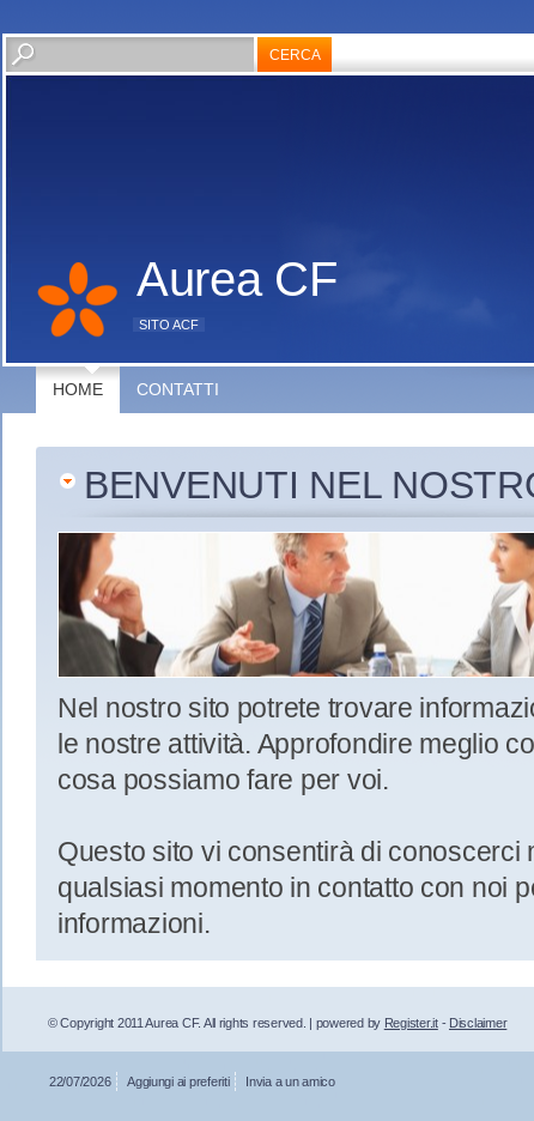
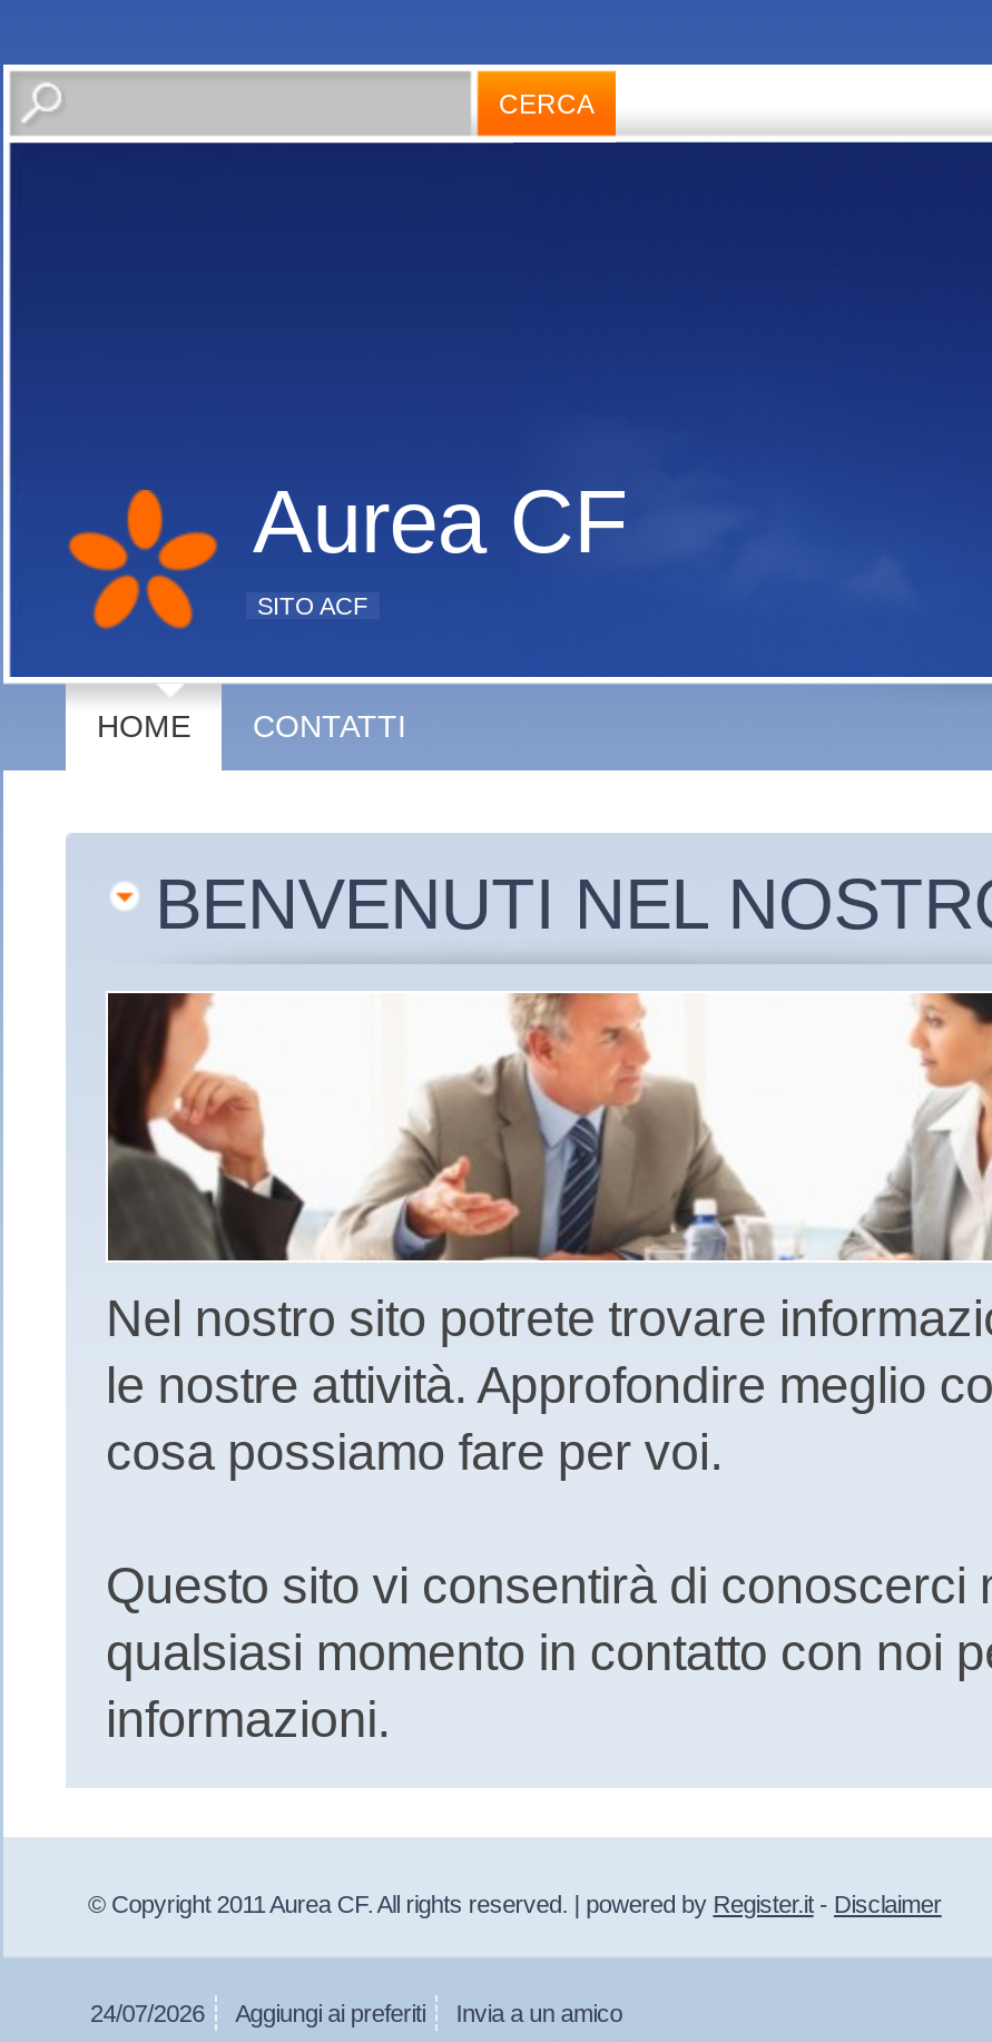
[49,1074,335,1089] 22/07/2026 Aggiungi ai preferiti Invia a un amico -> [90,2000,622,2026] 24/07/2026 Aggiungi ai preferiti Invia a un amico

